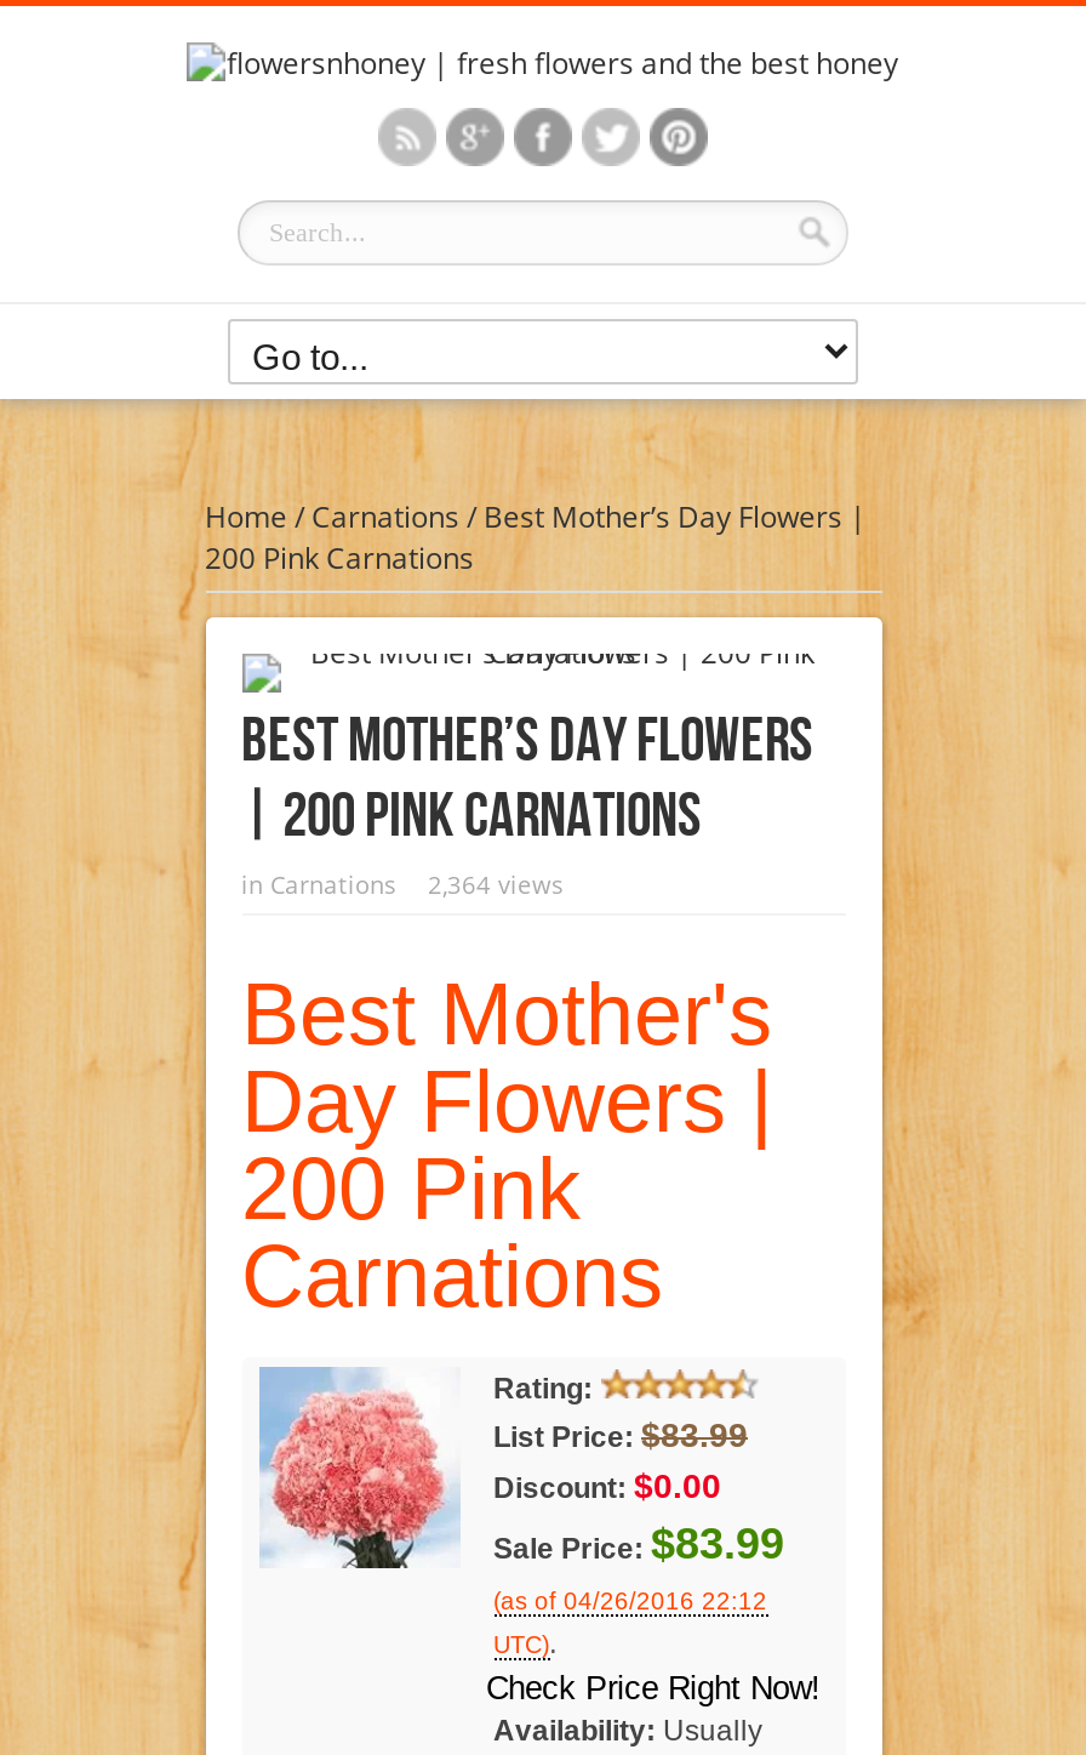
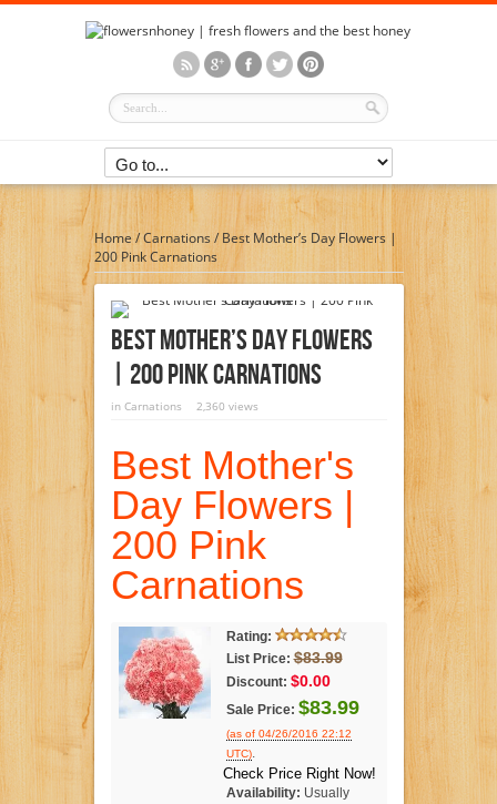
[241,867,564,901] in Carnations 2,364 views -> [110,398,258,414] in Carnations 2,360 views

